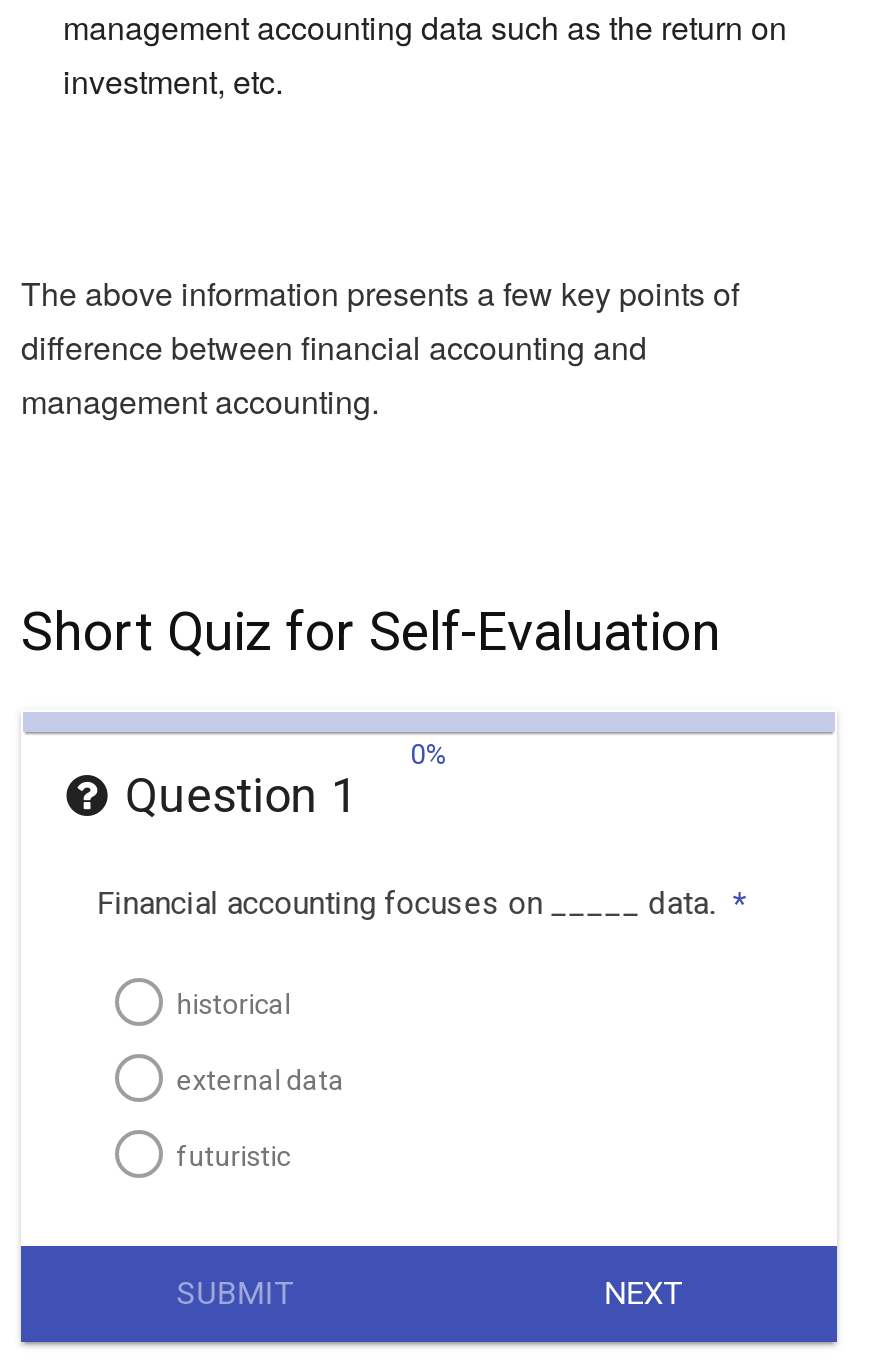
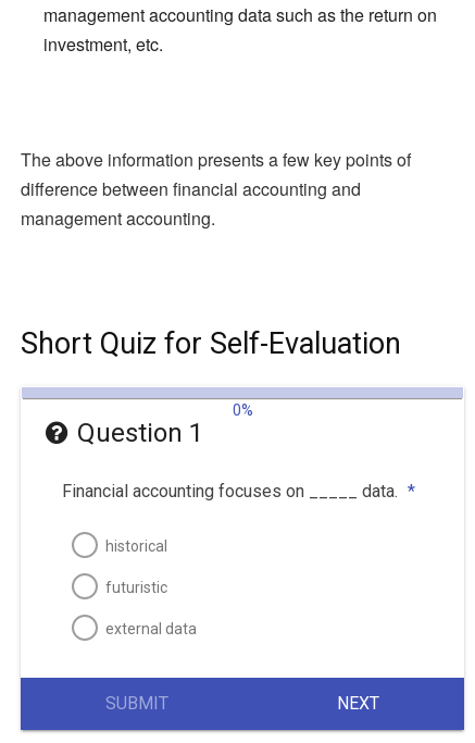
moved [177,1064,345,1096] -> [105,620,197,637]: external data
moved [177,1140,291,1172] -> [105,579,167,596]: futuristic

